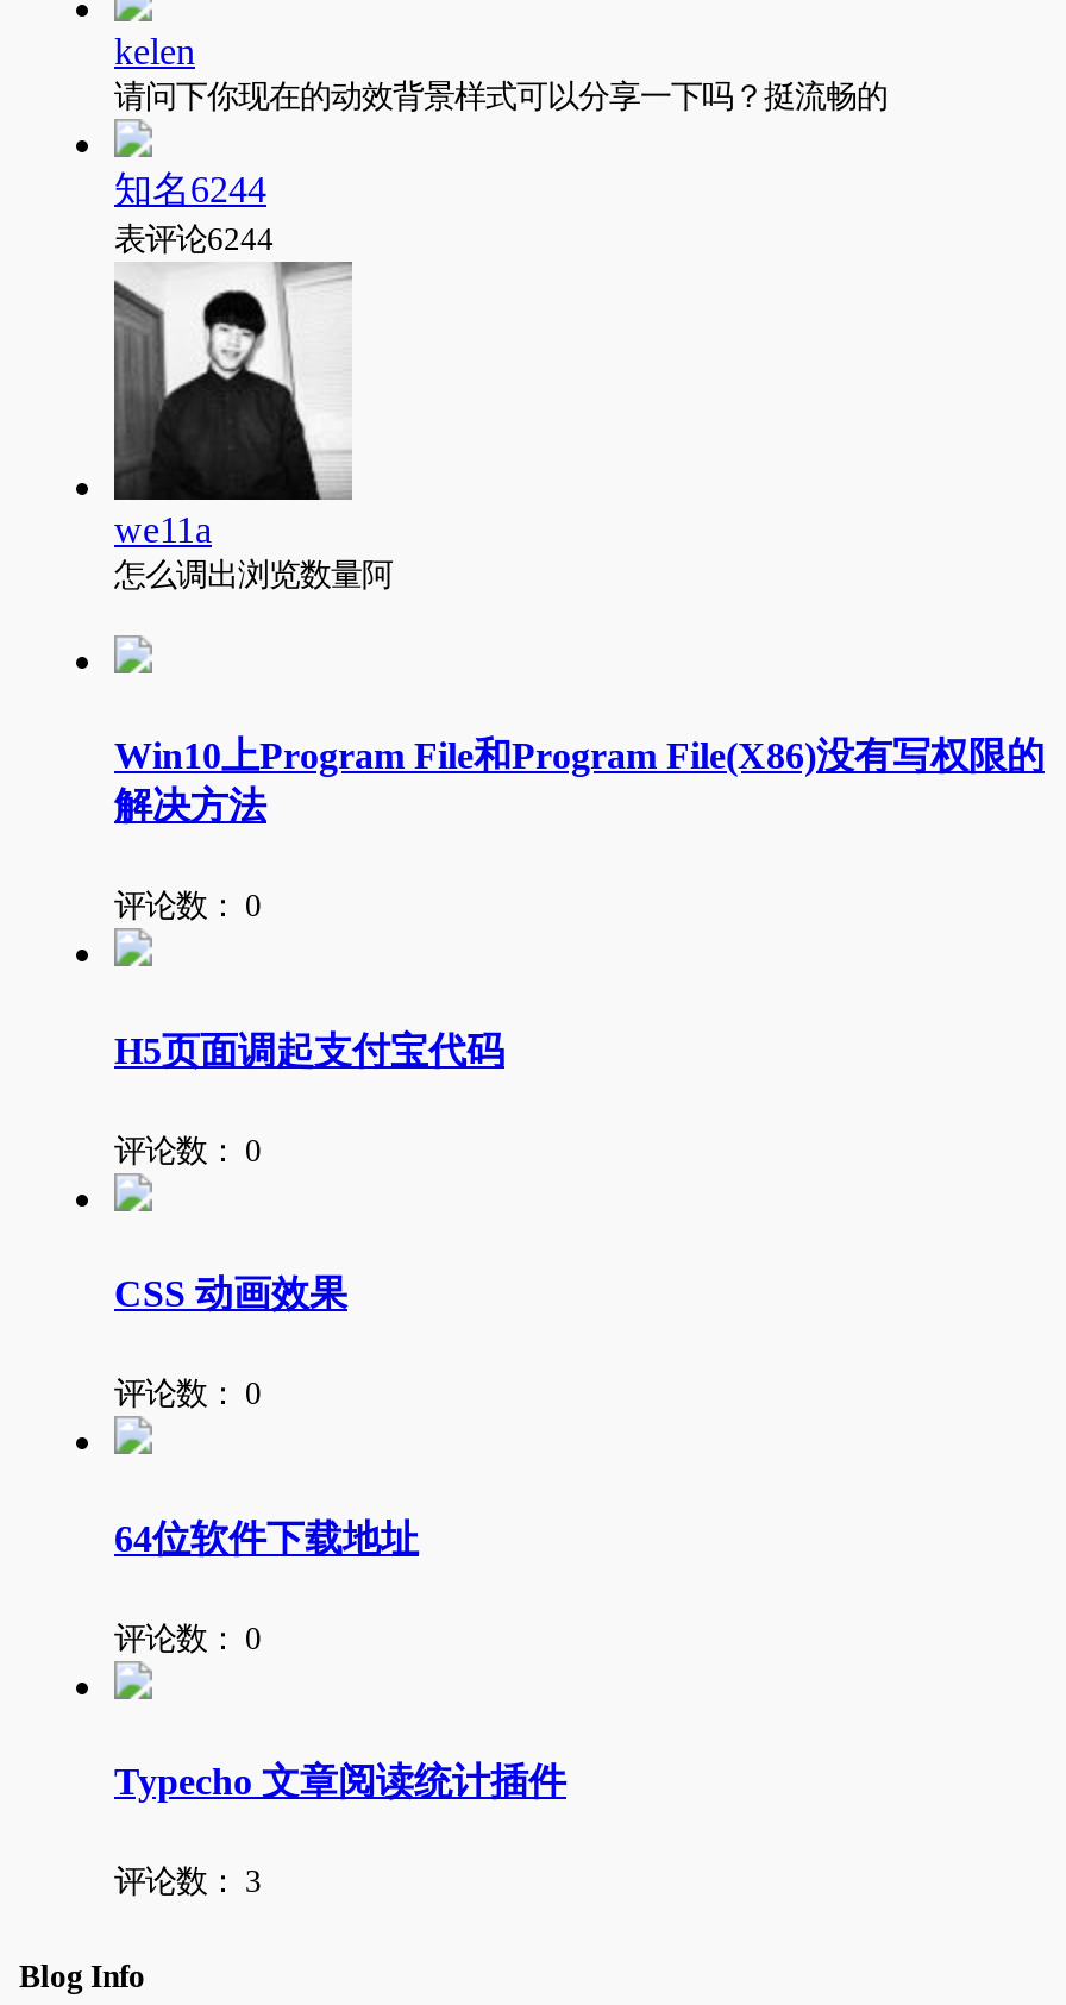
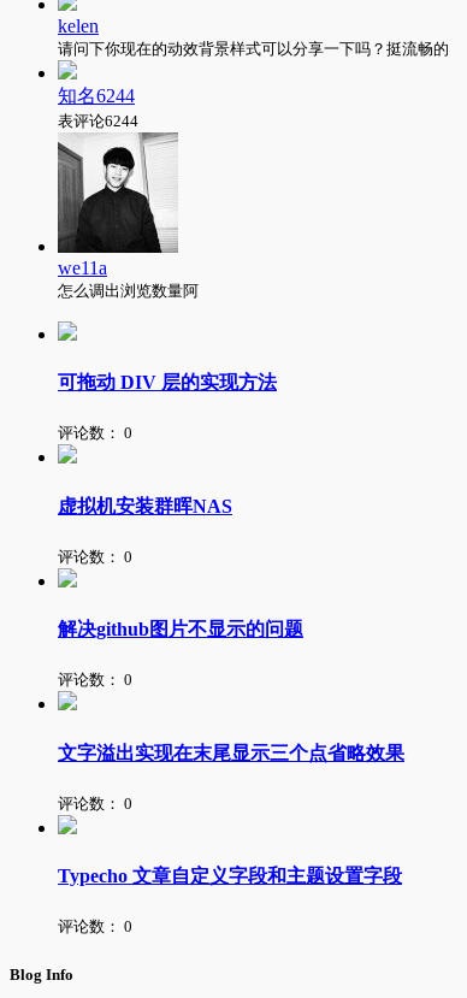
[114,735,1045,826] Win10上Program File和Program File(X86)没有写权限的 | 解决方法 -> [58,372,277,392] 可拖动 DIV 层的实现方法
[114,1029,504,1070] H5页面调起支付宝代码 -> [58,495,232,516] 虚拟机安装群晖NAS
[114,1273,347,1314] CSS 动画效果 -> [58,619,303,639] 解决github图片不显示的问题
[114,1517,419,1558] 64位软件下载地址 -> [58,742,404,763] 文字溢出实现在末尾显示三个点省略效果
[114,1761,566,1802] Typecho 文章阅读统计插件 -> [58,866,402,886] Typecho 文章自定义字段和主题设置字段
[114,1864,262,1900] 评论数： 3 -> [58,918,132,936] 评论数： 0

